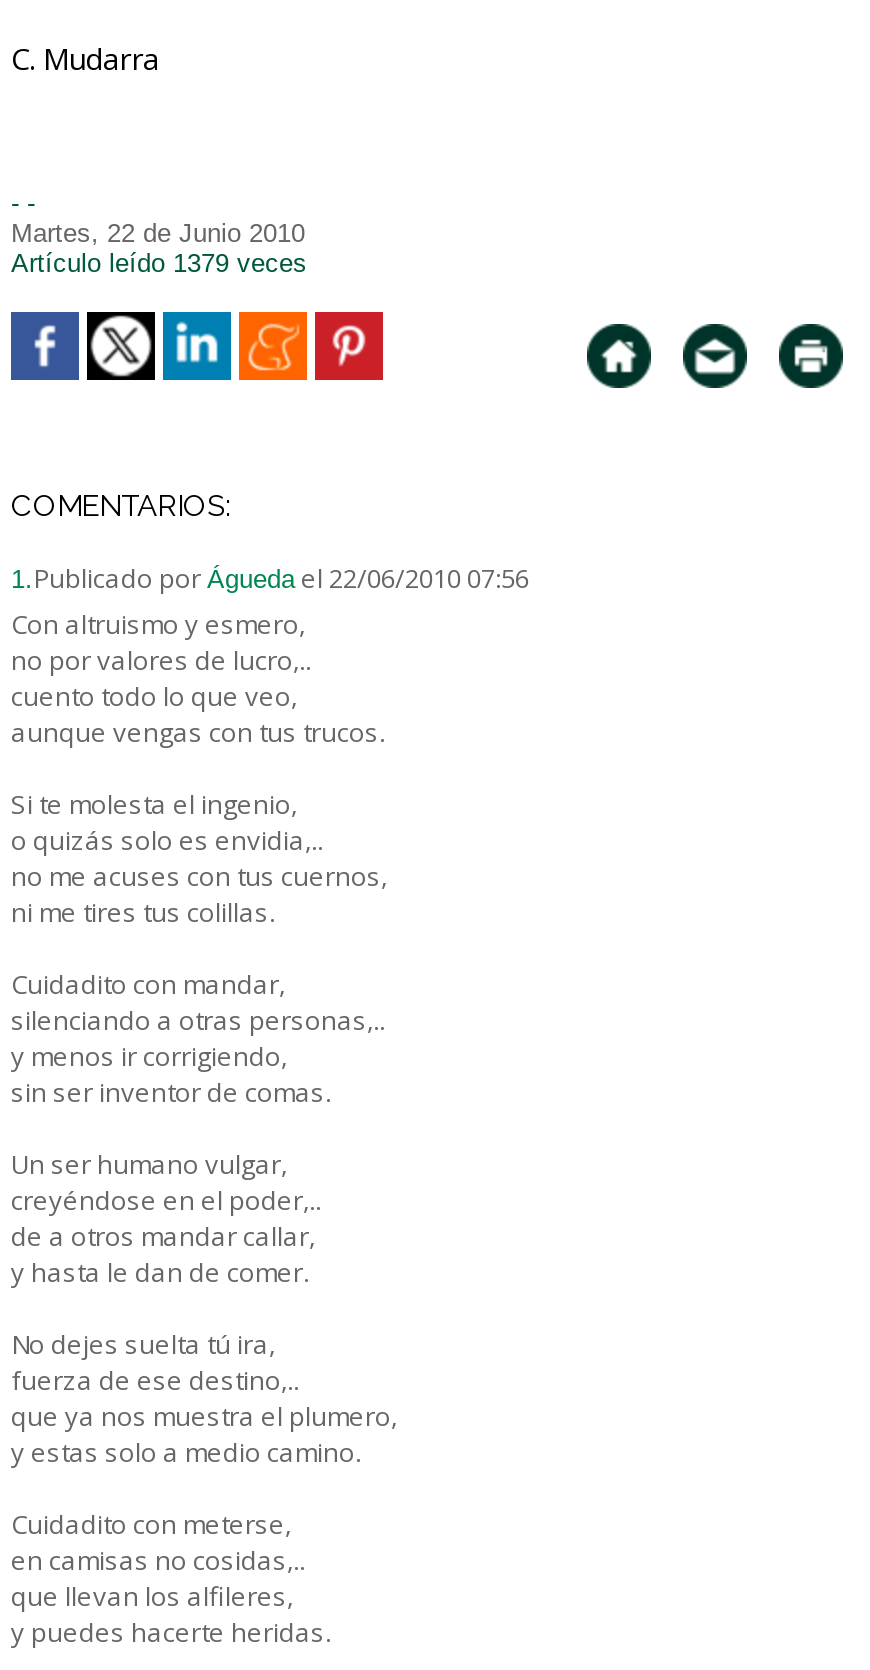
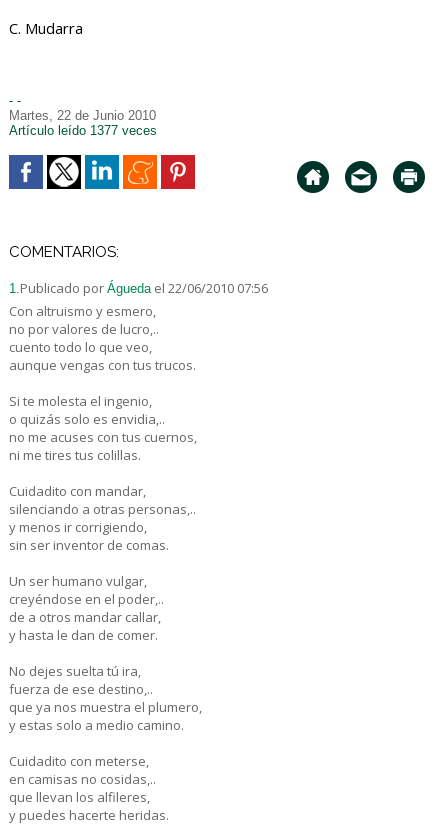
[11,248,307,278] Artículo leído 1379 veces -> [9,123,157,138] Artículo leído 1377 veces

